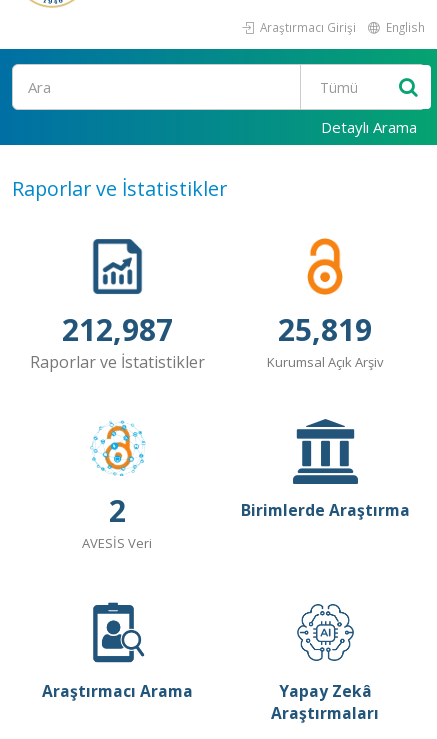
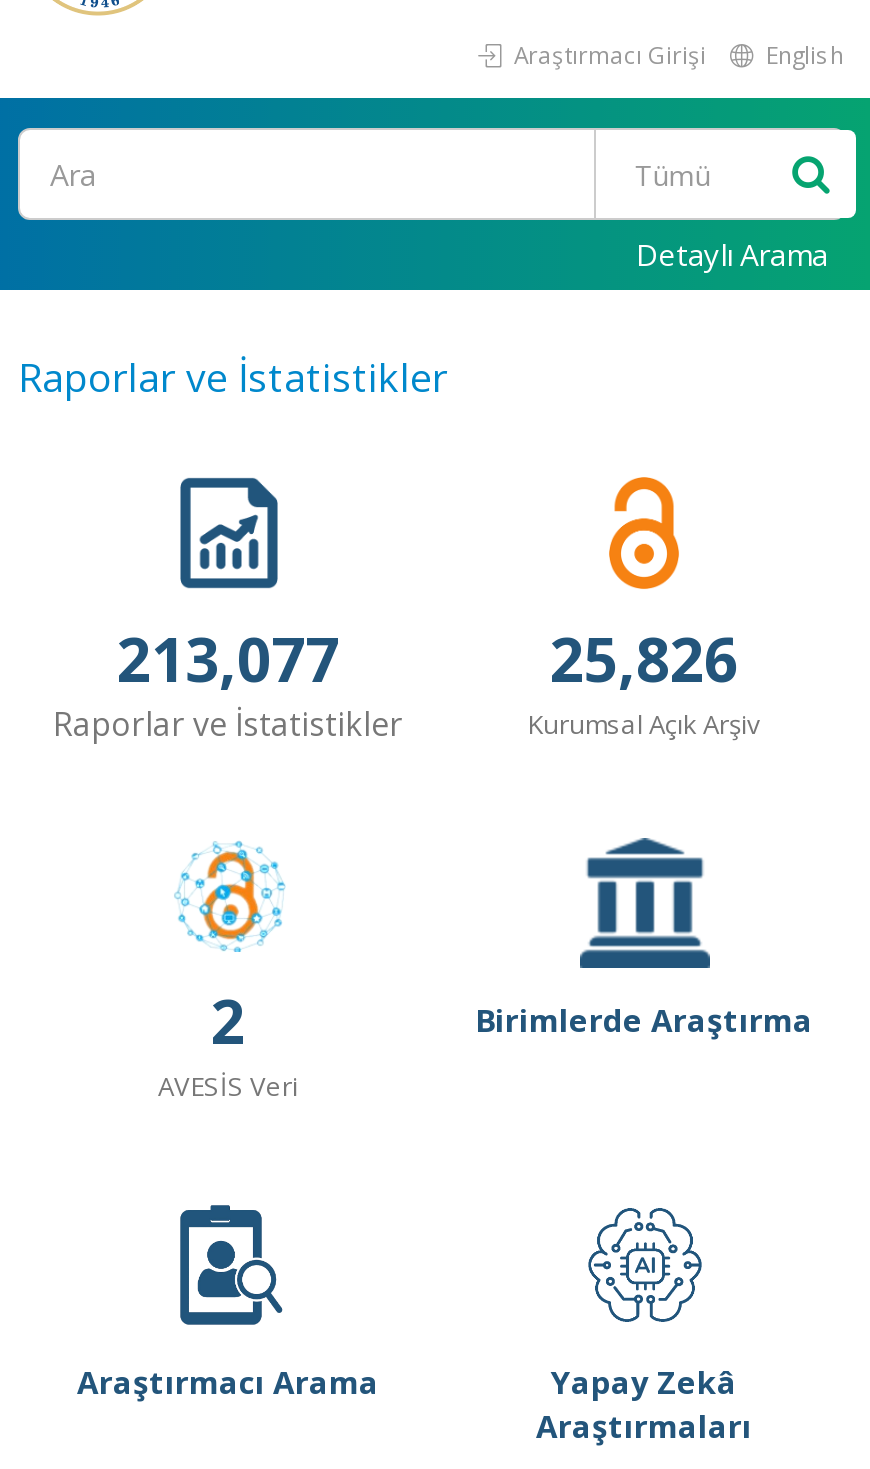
[61,309,172,350] 212,987 -> [117,618,339,700] 213,077
[278,309,372,350] 25,819 -> [550,618,738,700] 25,826

